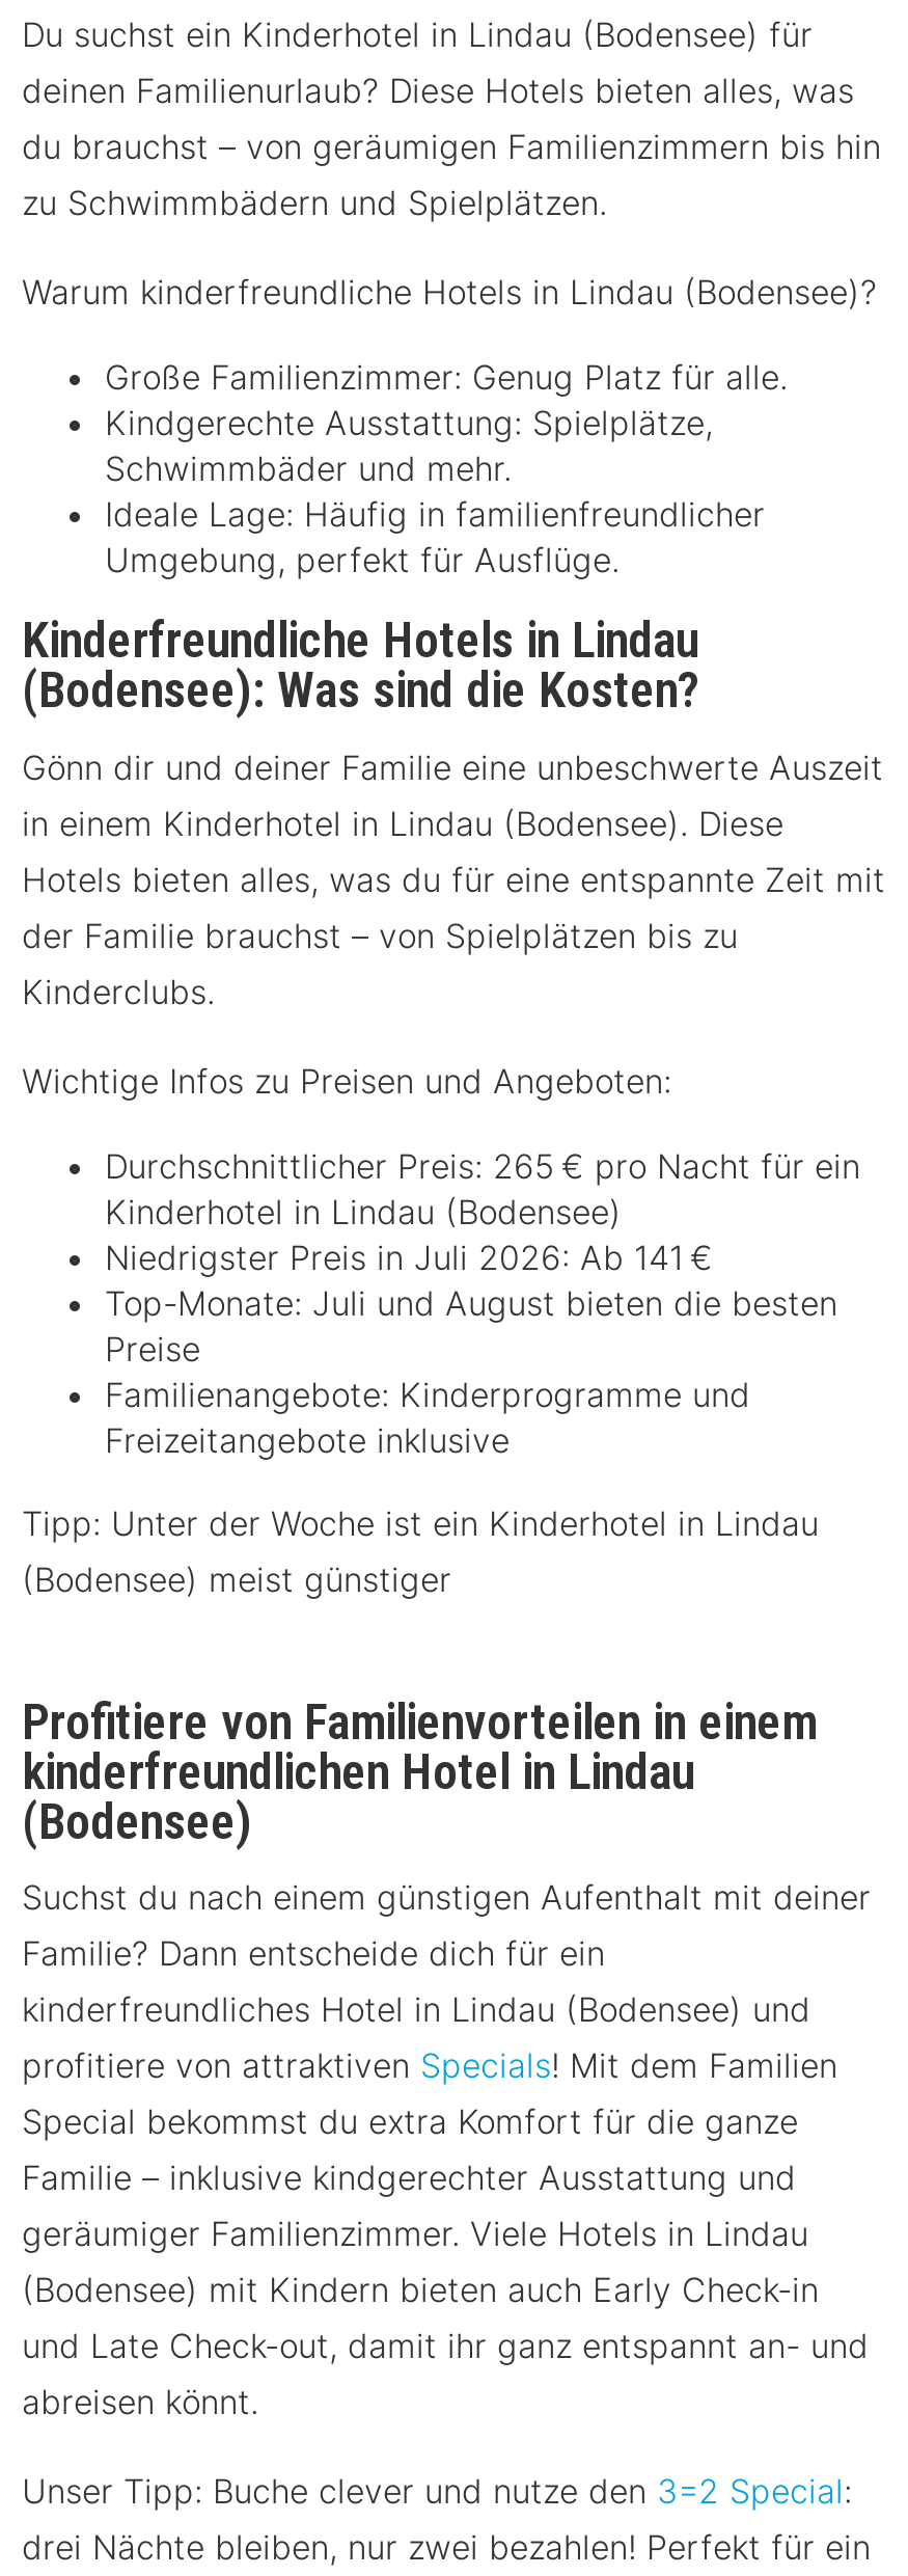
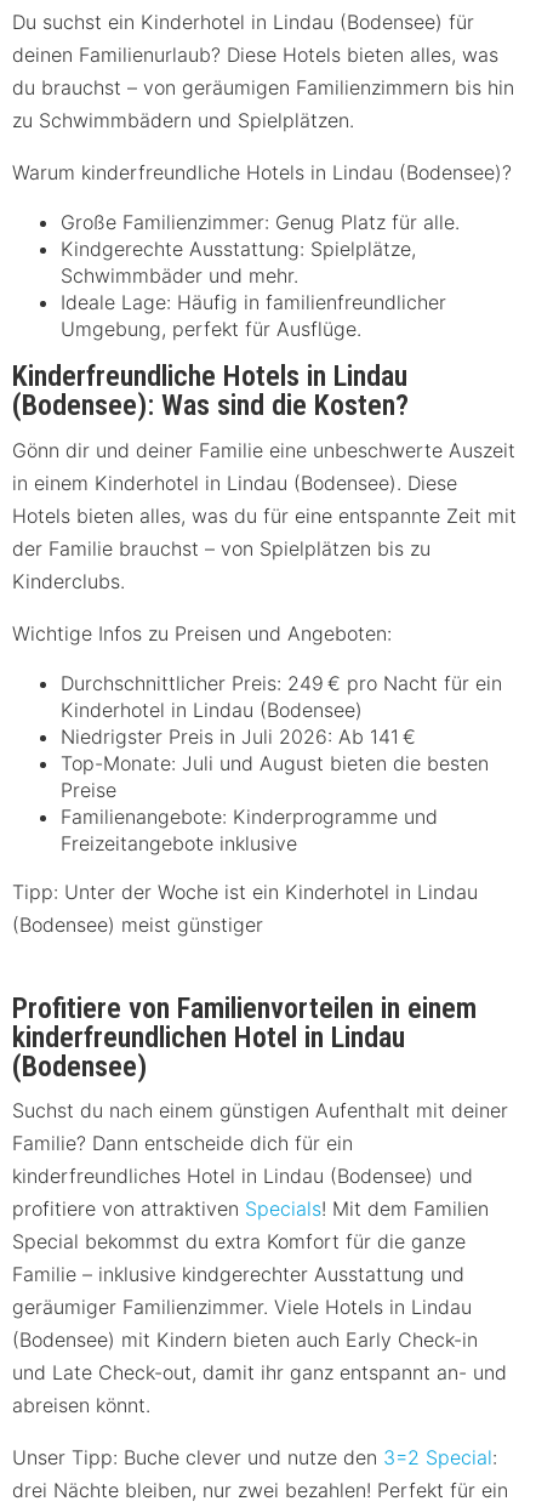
[105,1144,860,1186] Durchschnittlicher Preis: 265 € pro Nacht für ein -> [61,671,502,695] Durchschnittlicher Preis: 249 € pro Nacht für ein

